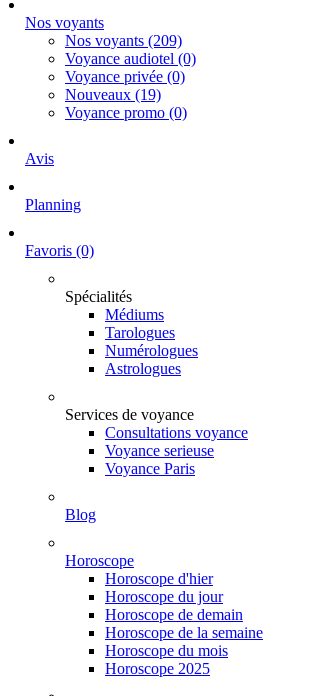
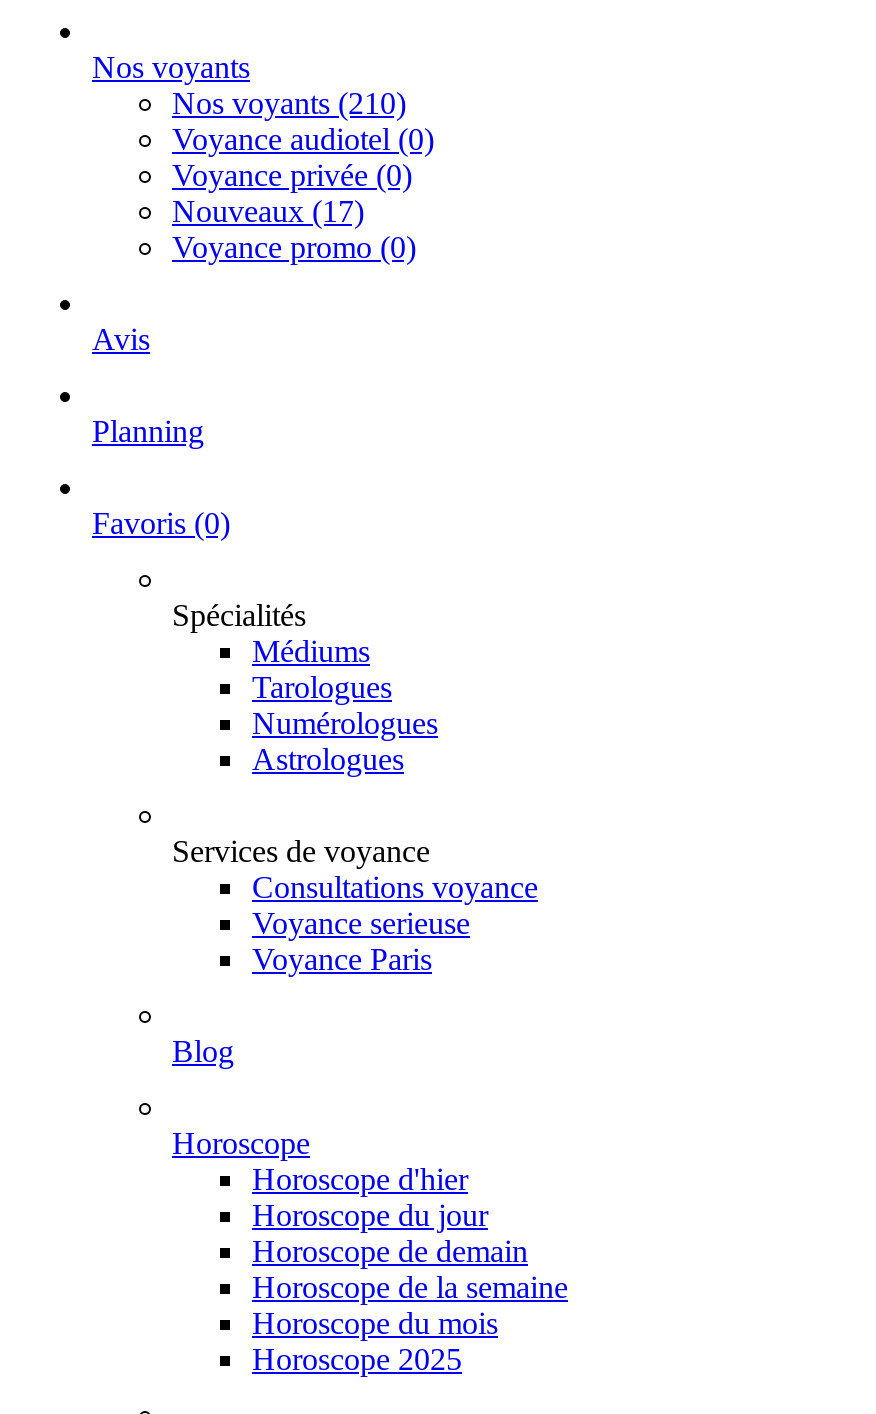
[65,32,182,49] Nos voyants (209) -> [172,86,406,120] Nos voyants (210)
[65,86,161,103] Nouveaux (19) -> [172,194,364,228] Nouveaux (17)

